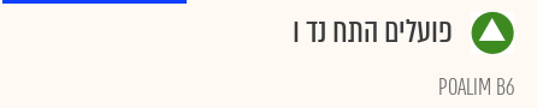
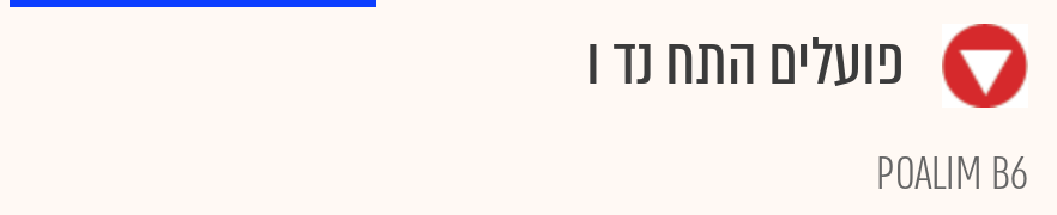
[471,11,515,55] [image] -> [940,21,1031,110] [image]

